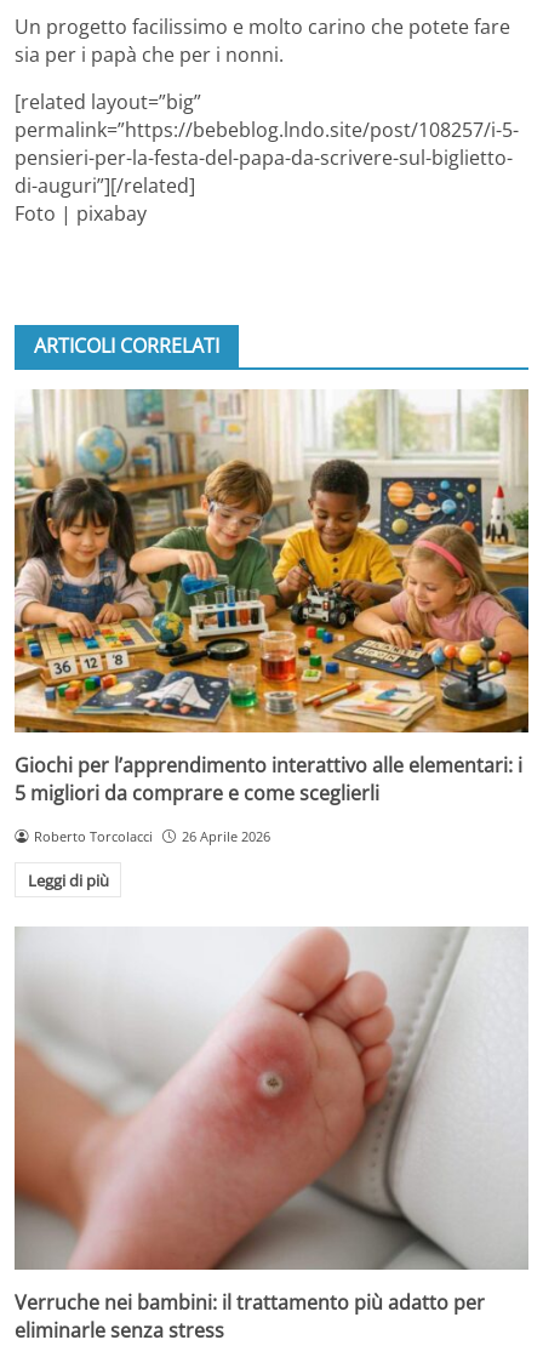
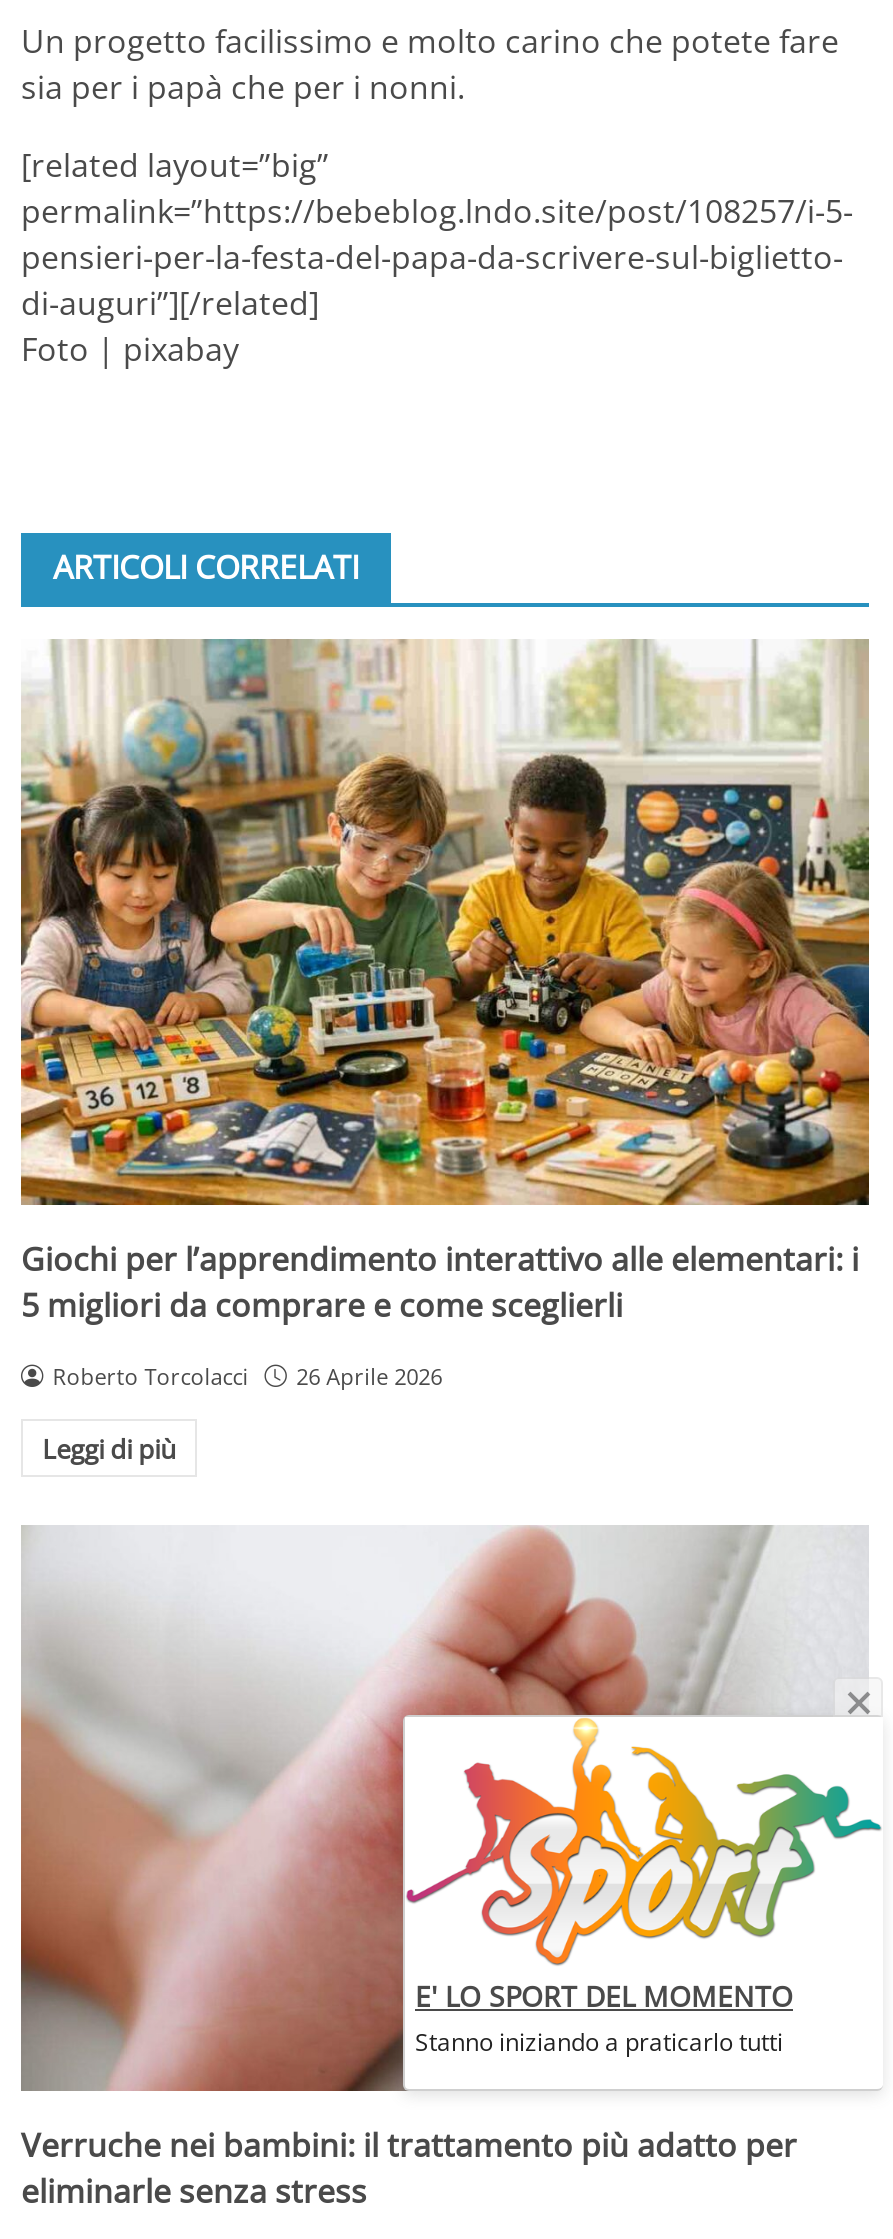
none -> [415,1976,793,2058] E' LO SPORT DEL MOMENTO | Stanno iniziando a praticarlo tutti
[246,1032,536,1270] [image] -> [401,1693,883,2089] [image]

